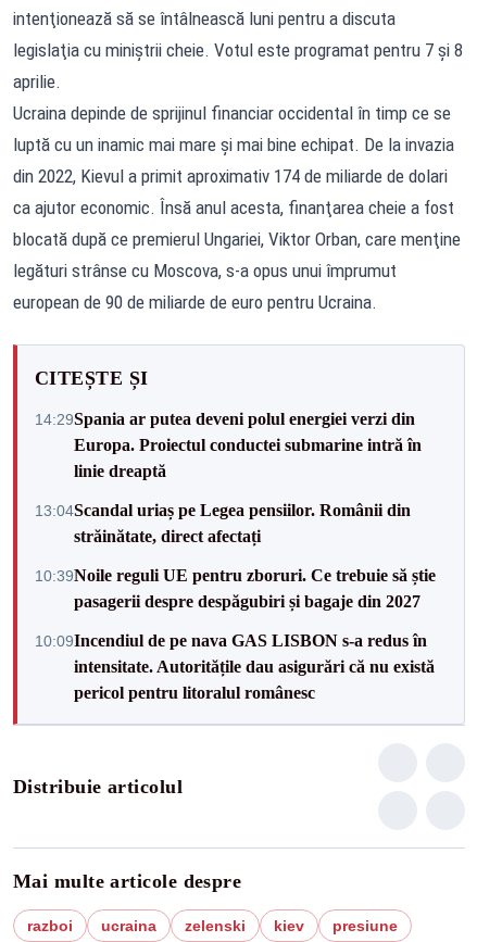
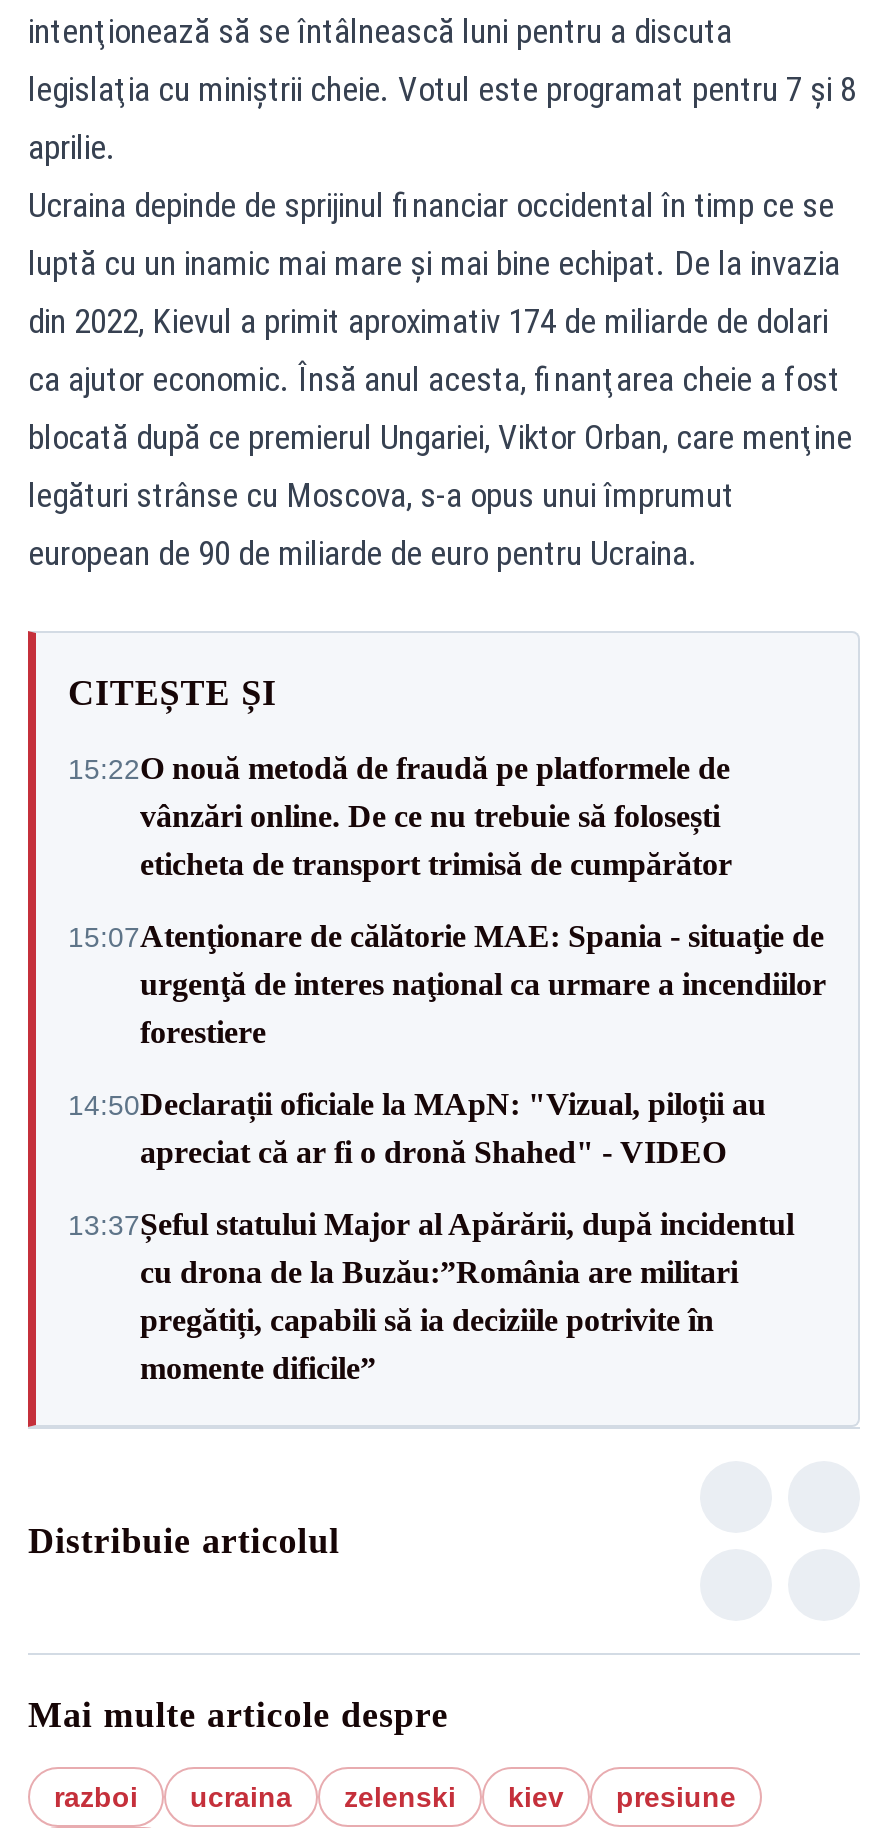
[35,409,422,480] 14:29Spania ar putea deveni polul energiei verzi din | Europa. Proiectul conductei submarine intră în | linie dreaptă -> [68,751,732,881] 15:22O nouă metodă de fraudă pe platformele de | vânzări online. De ce nu trebuie să folosești | eticheta de transport trimisă de cumpărător
[35,500,411,545] 13:04Scandal uriaș pe Legea pensiilor. Românii din | străinătate, direct afectați -> [68,919,826,1049] 15:07Atenţionare de călătorie MAE: Spania - situaţie de | urgenţă de interes naţional ca urmare a incendiilor | forestiere
[35,566,436,610] 10:39Noile reguli UE pentru zboruri. Ce trebuie să știe | pasagerii despre despăgubiri și bagaje din 2027 -> [68,1087,766,1169] 14:50Declarații oficiale la MApN: "Vizual, piloții au | apreciat că ar fi o dronă Shahed" - VIDEO
[35,631,435,701] 10:09Incendiul de pe nava GAS LISBON s-a redus în | intensitate. Autoritățile dau asigurări că nu există | pericol pentru litoralul românesc -> [68,1207,794,1385] 13:37Șeful statului Major al Apărării, după incidentul | cu drona de la Buzău:”România are militari | pregătiți, capabili să ia deciziile potrivite în | momente dificile”

